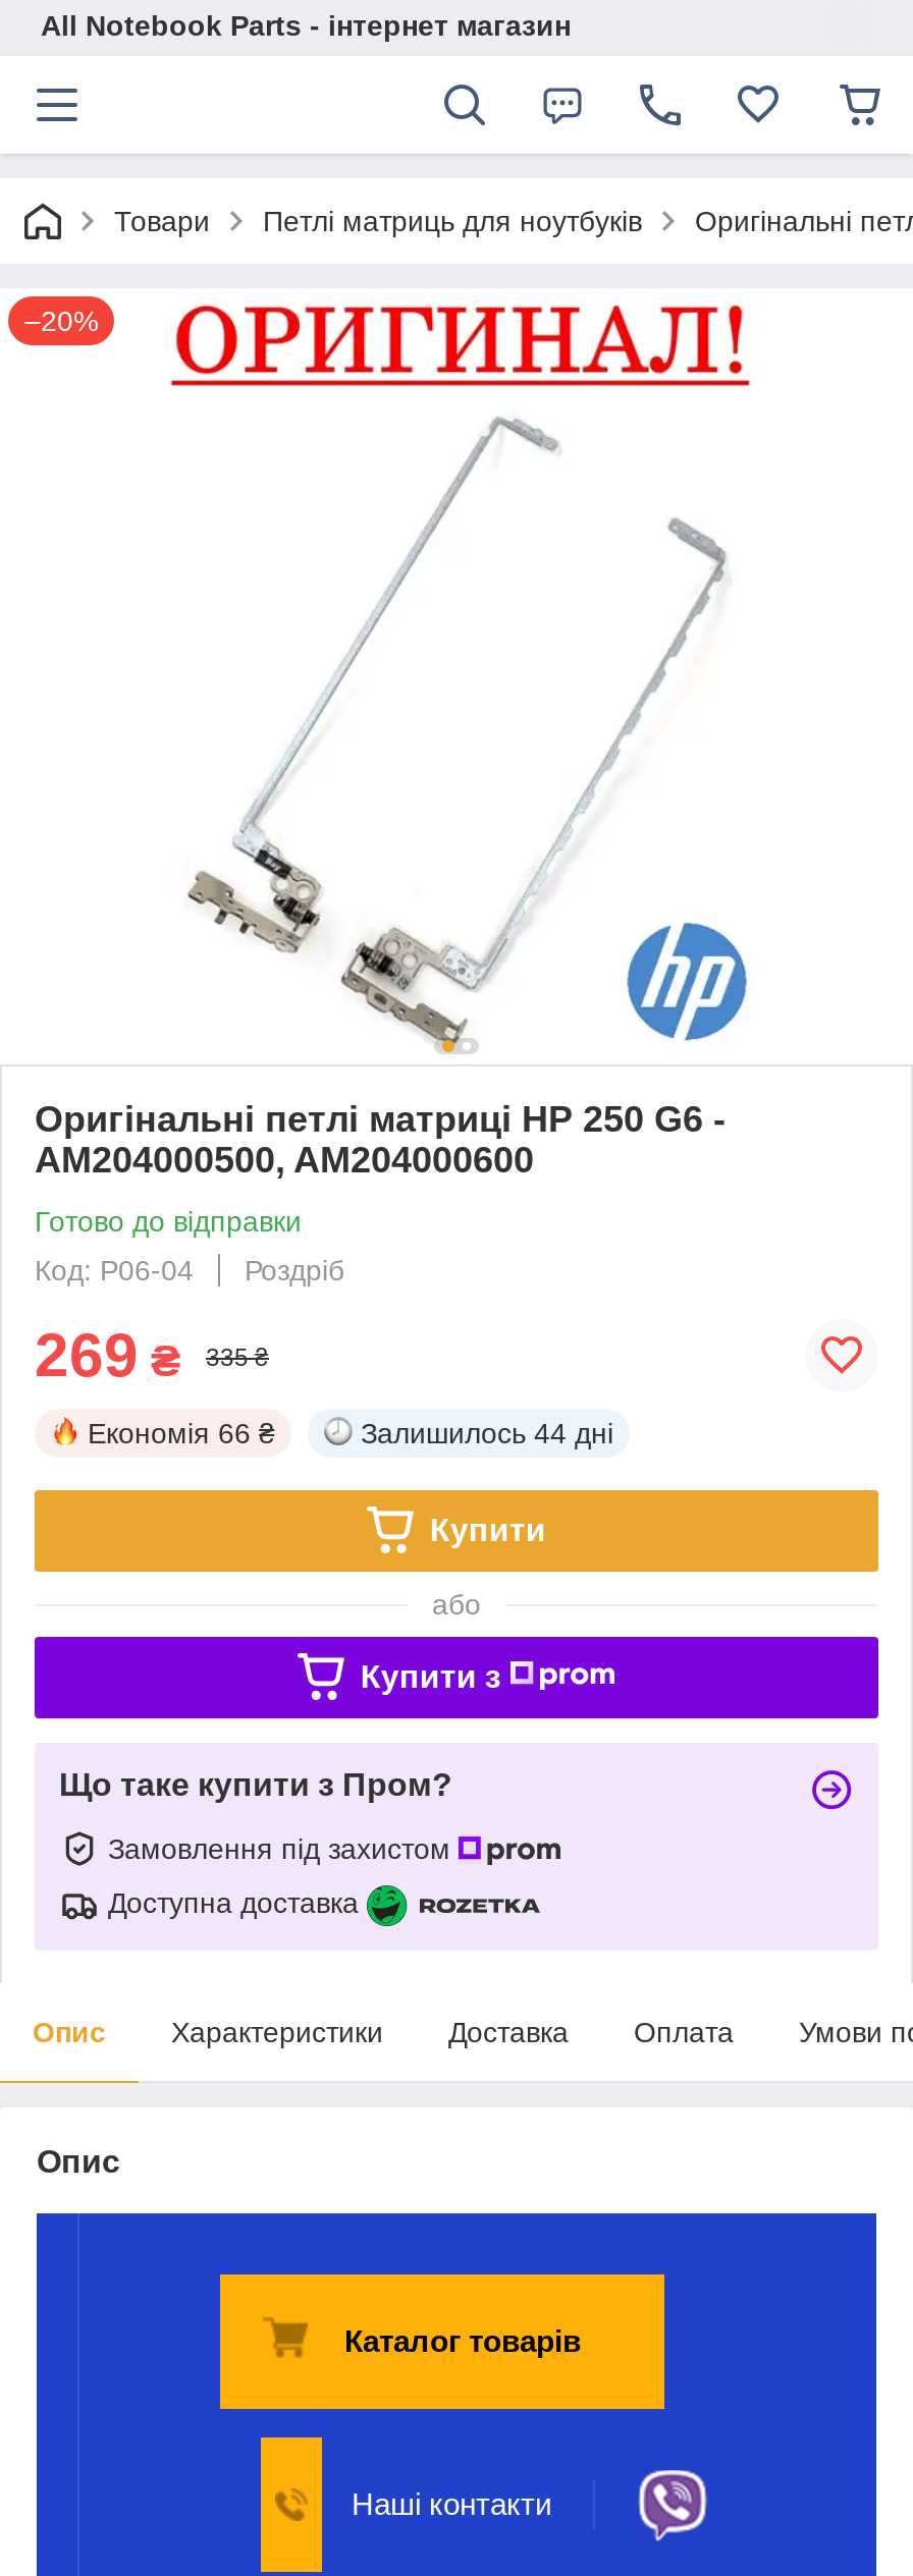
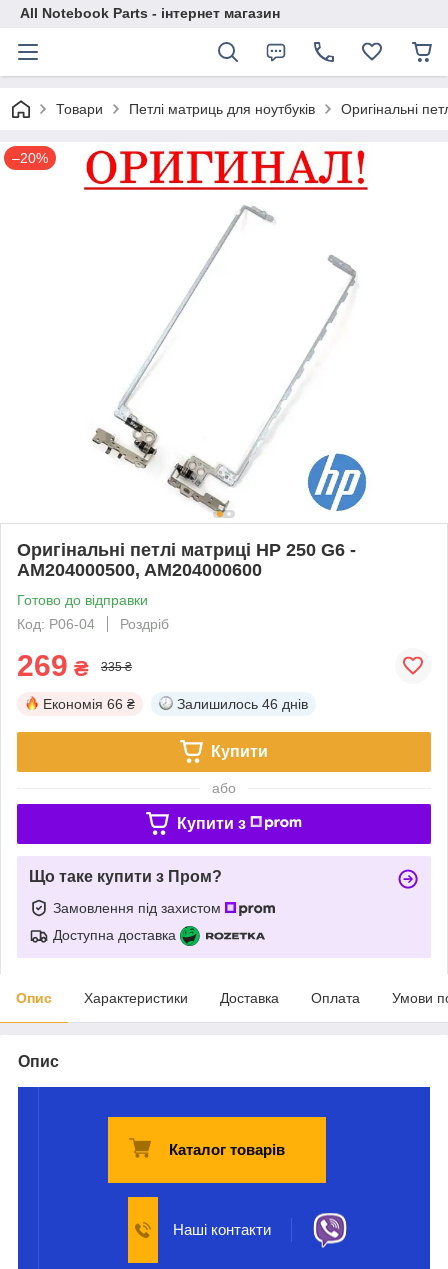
[361,1416,613,1449] Залишилось 44 дні -> [177,696,308,712] Залишилось 46 днів

